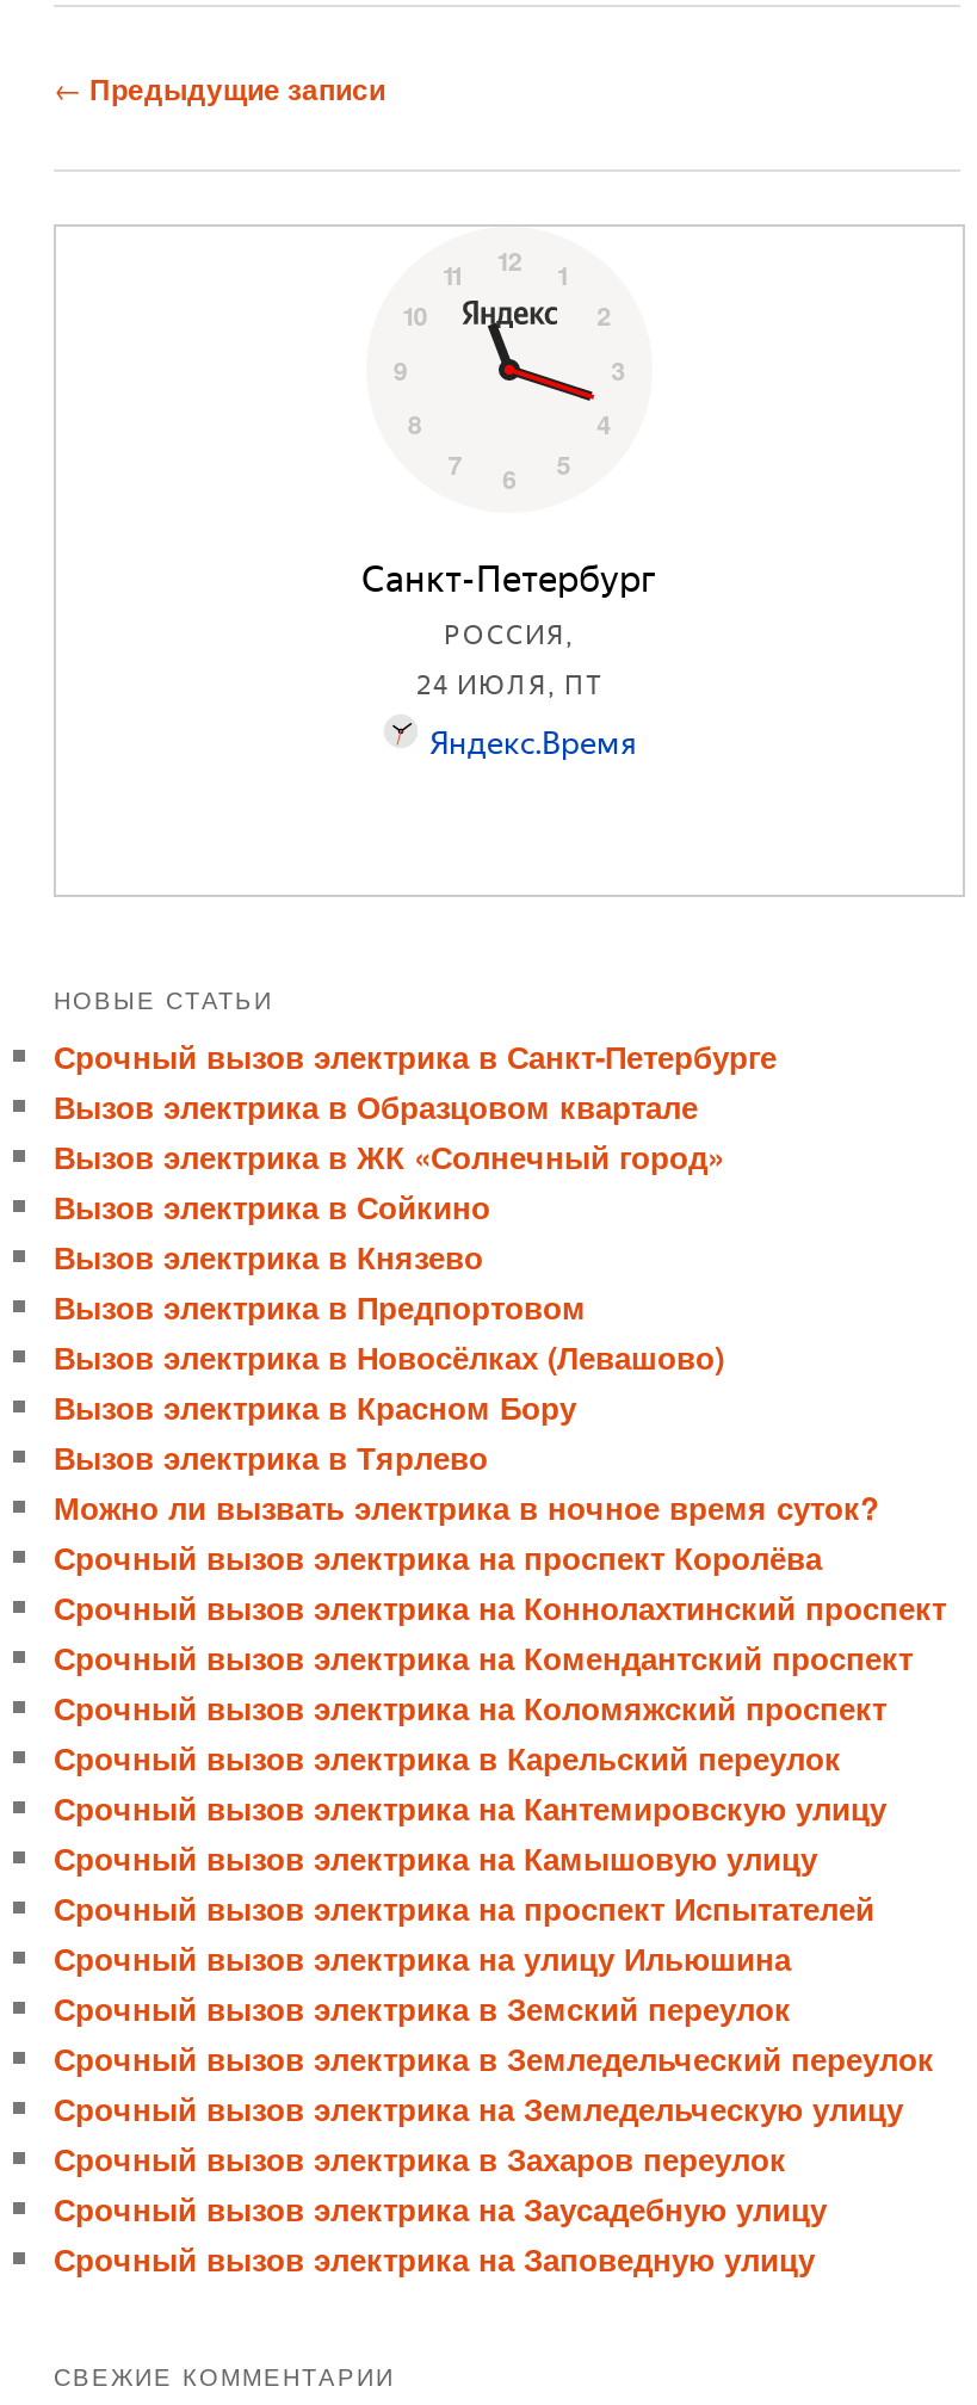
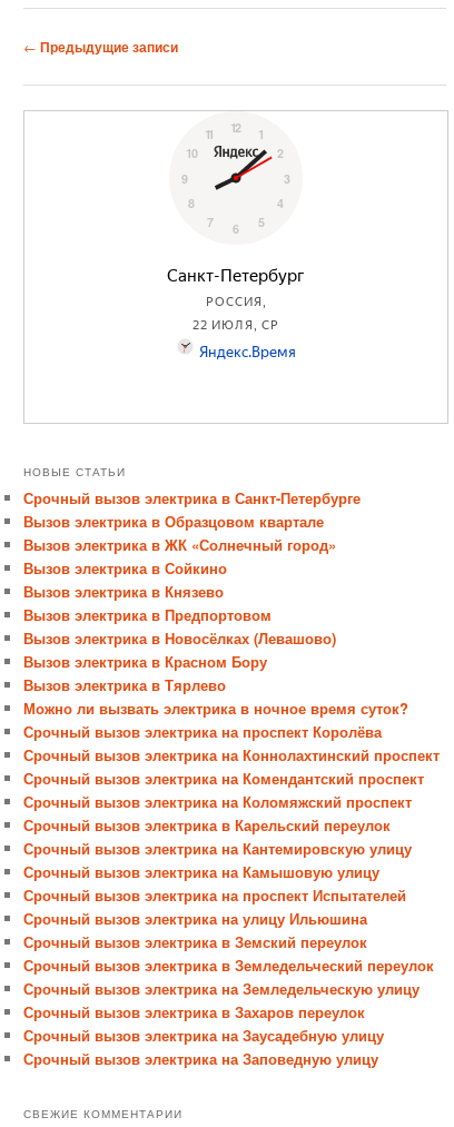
[464,310,598,403] [image] -> [214,149,275,192] [image]

